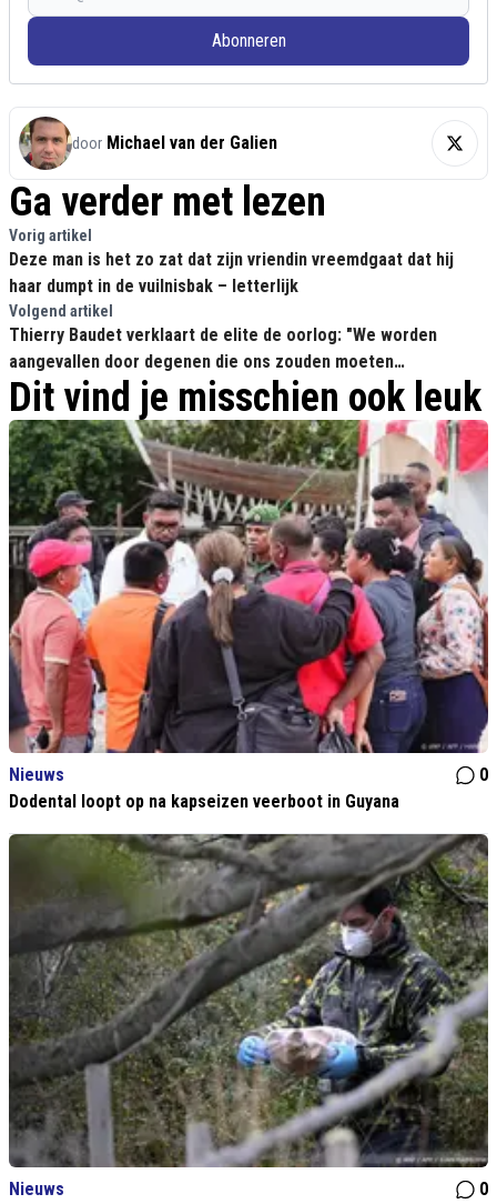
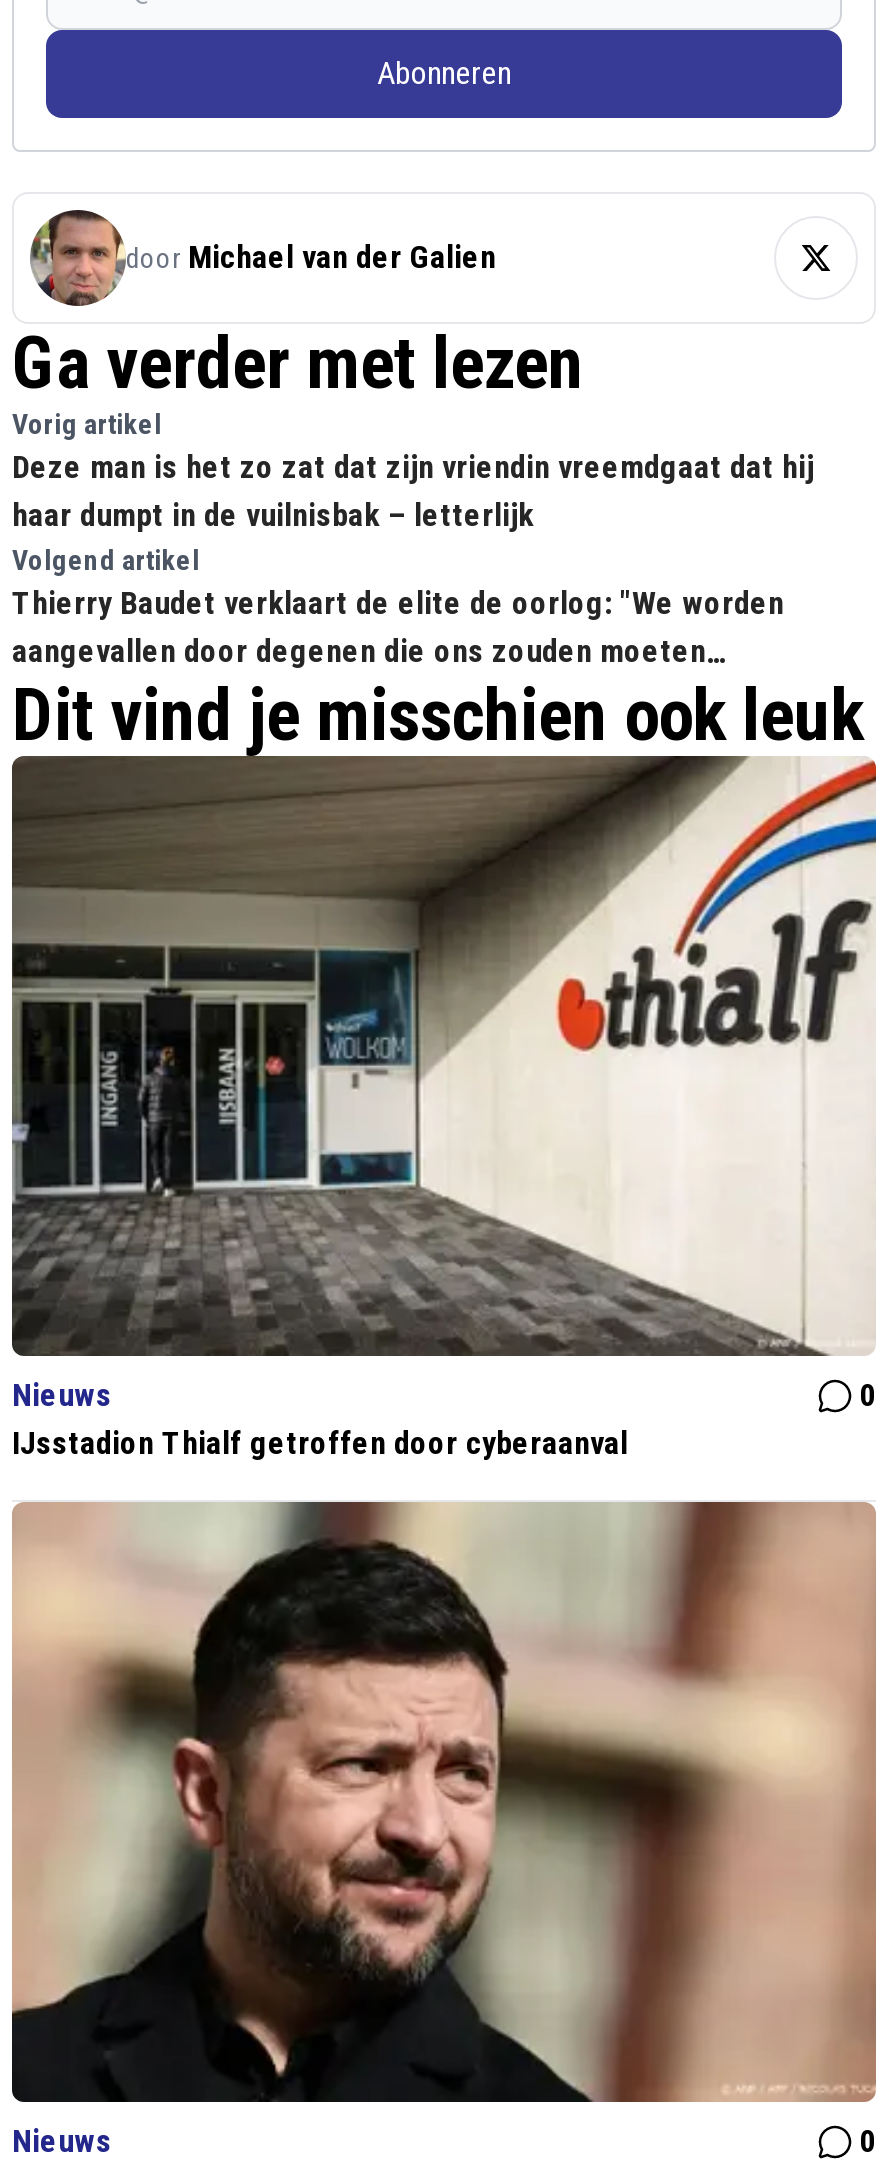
[8,424,489,812] [image] | Dodental loopt op na kapseizen veerboot in Guyana -> [10,762,878,1463] [image] | IJsstadion Thialf getroffen door cyberaanval
[8,833,489,1168] [image] -> [12,1500,878,2104] [image]

